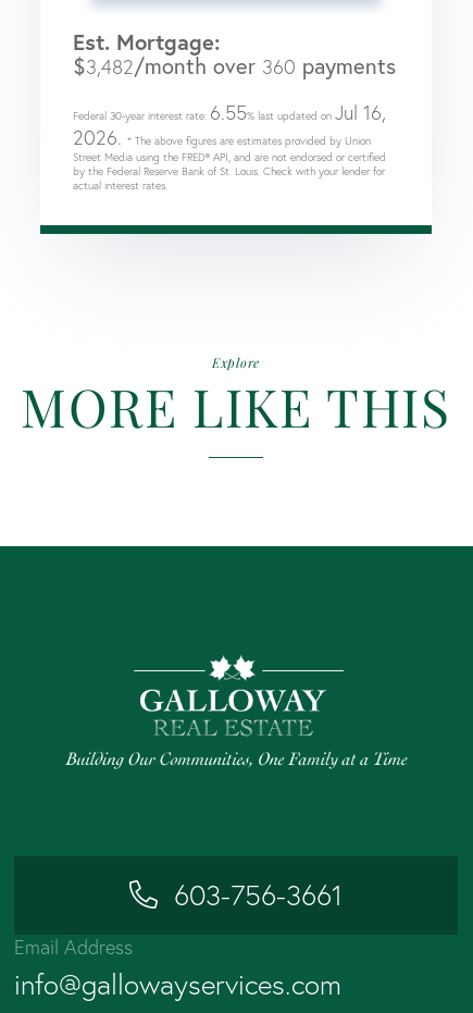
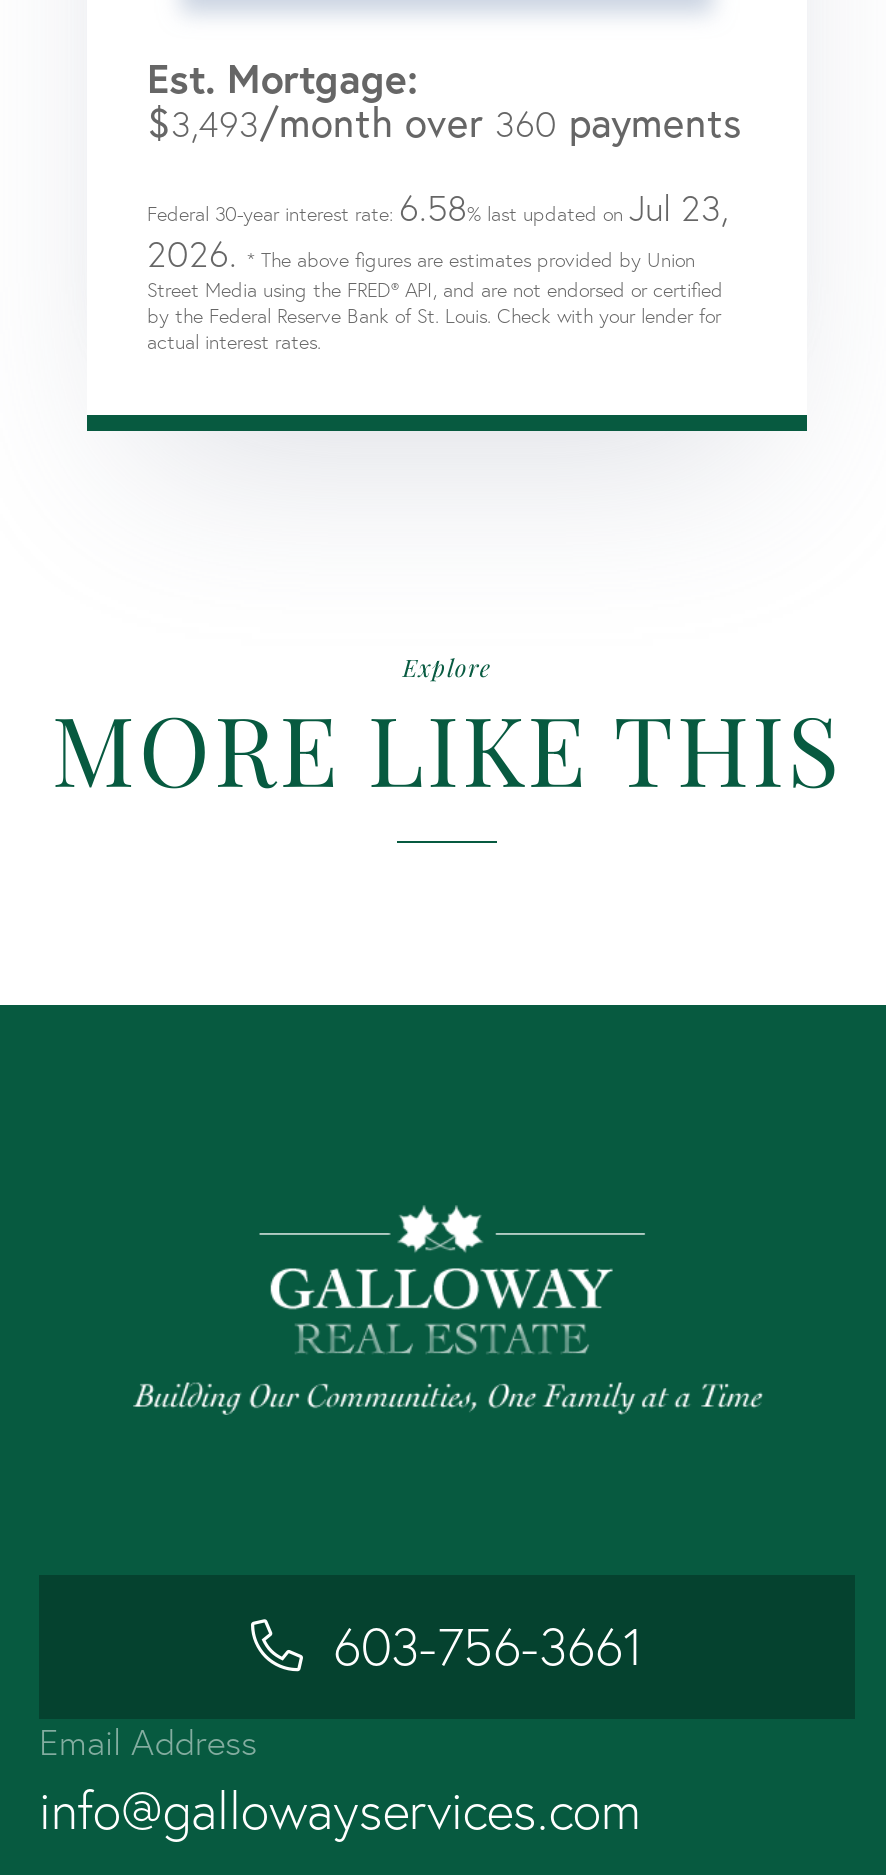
[73,53,396,80] $3,482/month over 360 payments -> [147,95,741,149] $3,493/month over 360 payments
[73,101,386,126] Federal 30-year interest rate: 6.55% last updated on Jul 16, -> [147,185,729,231] Federal 30-year interest rate: 6.58% last updated on Jul 23,

